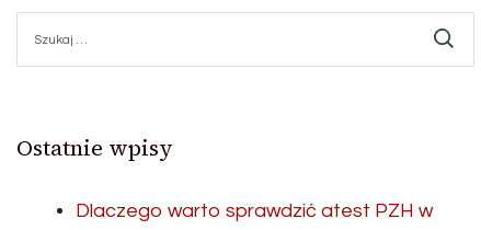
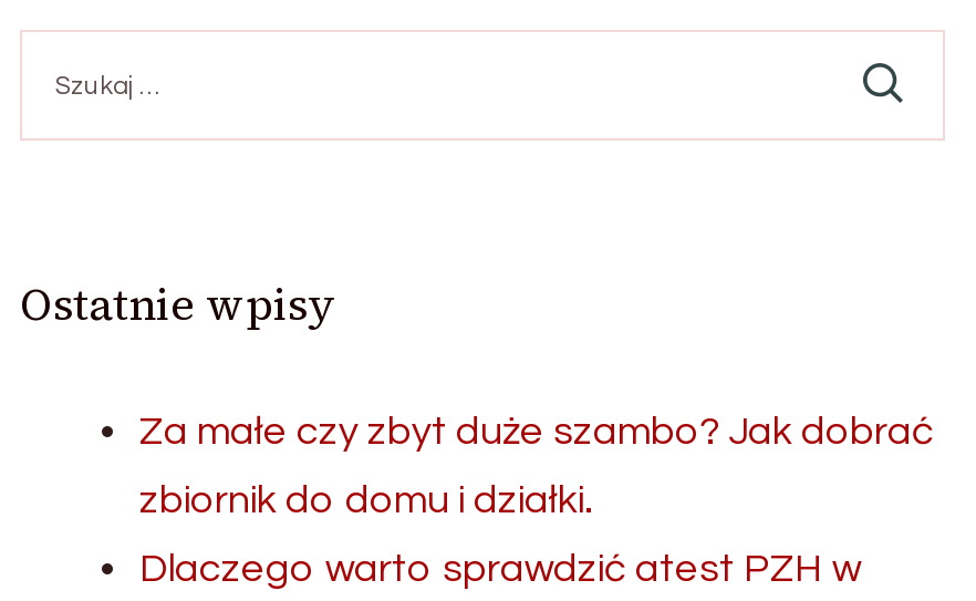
none -> [139,412,934,522] Za małe czy zbyt duże szambo? Jak dobrać | zbiornik do domu i działki.

